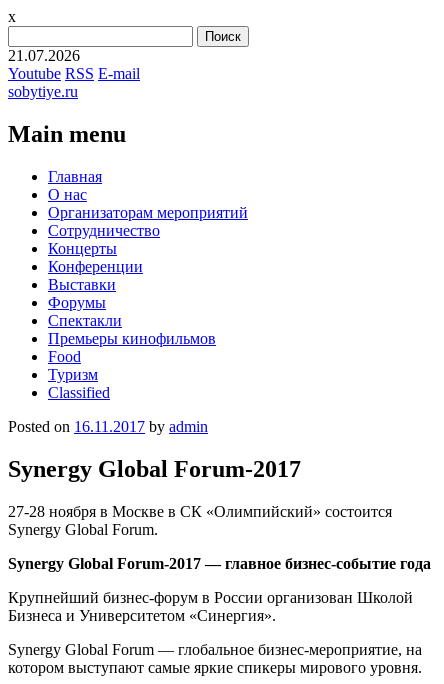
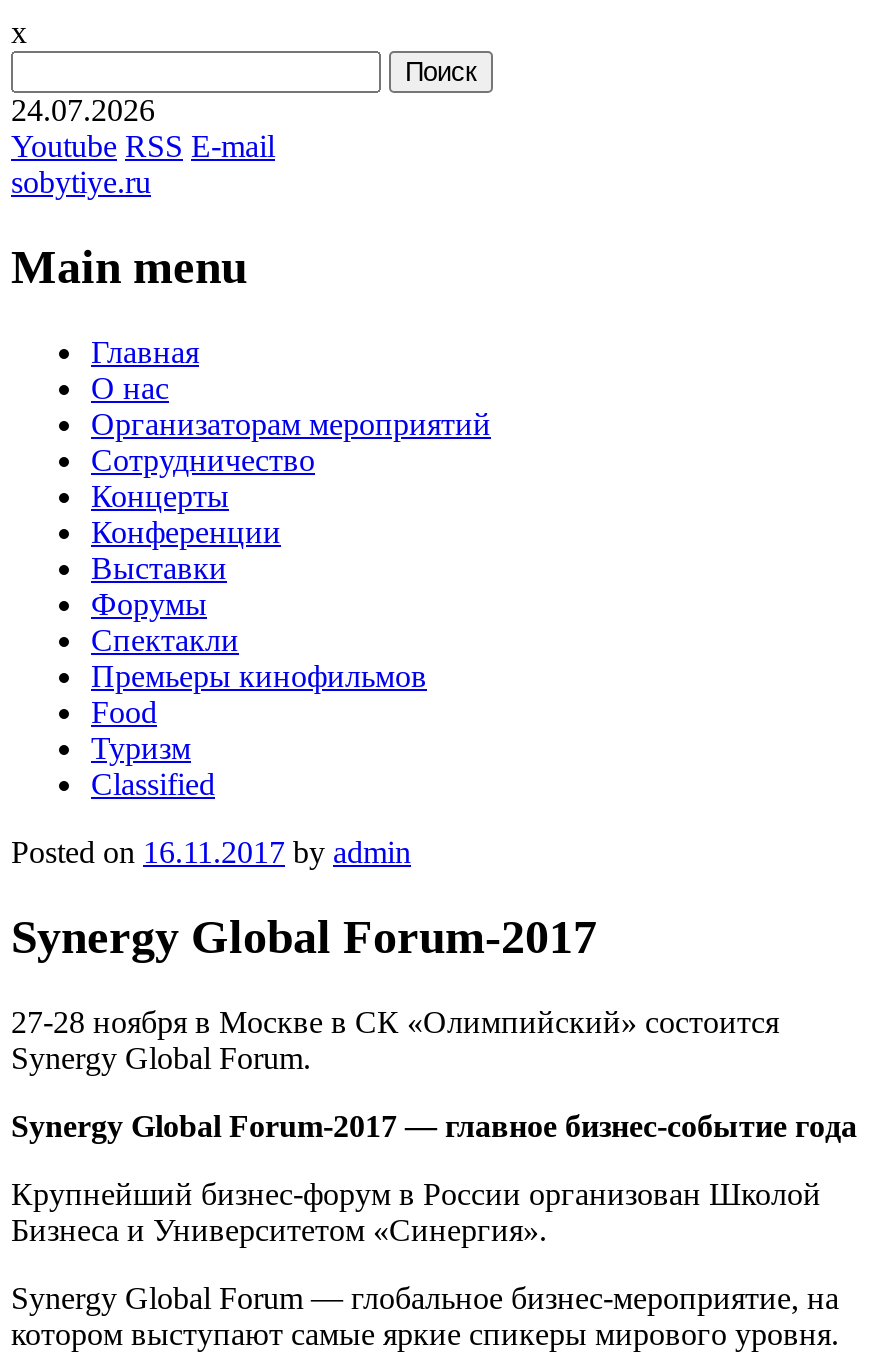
[8,47,80,64] 21.07.2026 -> [11,93,155,127] 24.07.2026

